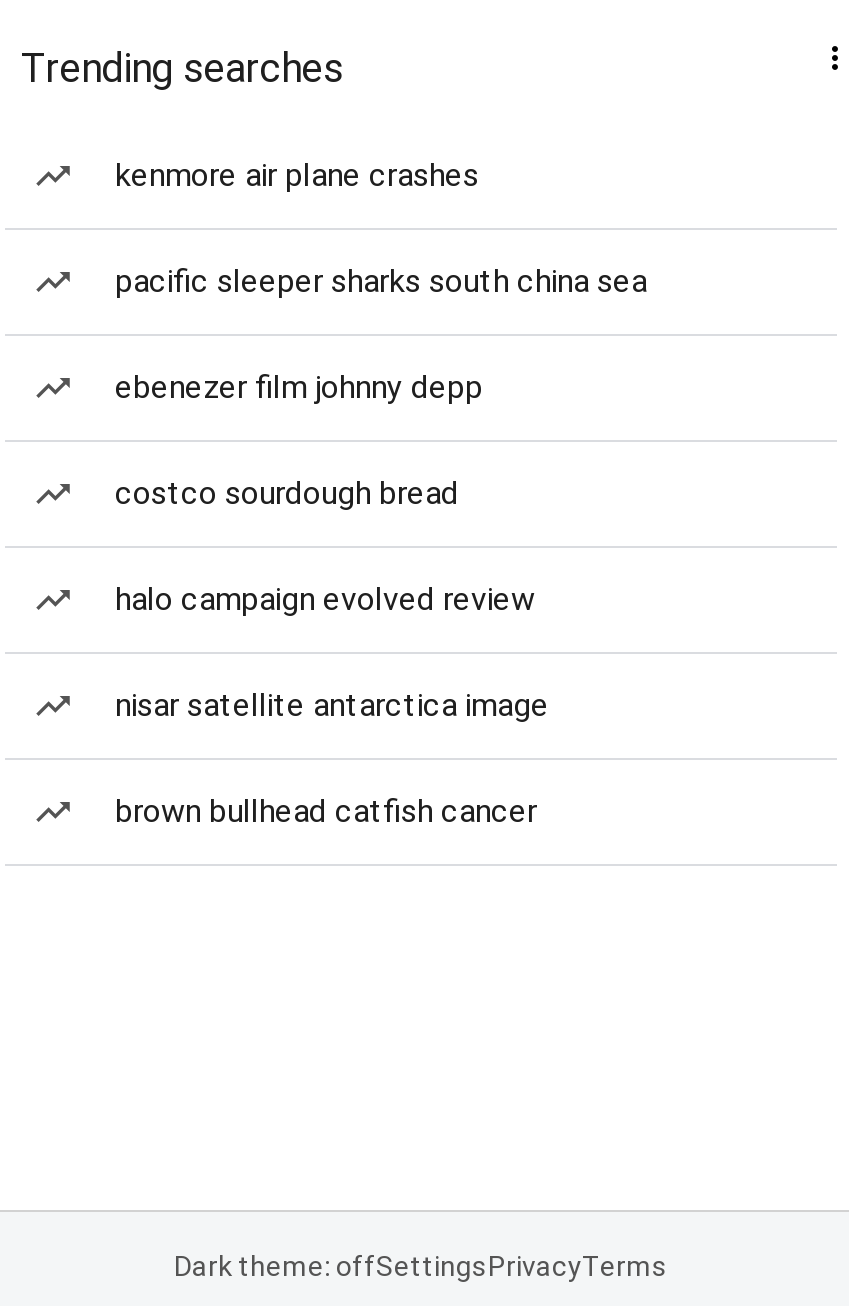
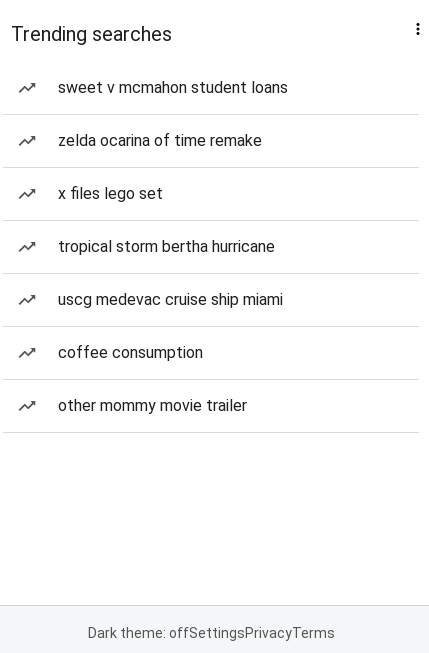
[115,156,479,194] kenmore air plane crashes -> [58,78,288,97] sweet v mcmahon student loans
[115,262,647,300] pacific sleeper sharks south china sea -> [58,131,262,150] zelda ocarina of time remake
[115,368,483,406] ebenezer film johnny depp -> [58,184,163,203] x files lego set
[115,474,459,512] costco sourdough bread -> [58,237,275,256] tropical storm bertha hurricane
[115,580,535,618] halo campaign evolved review -> [58,290,283,309] uscg medevac cruise ship miami
[115,686,549,724] nisar satellite antarctica image -> [58,343,203,362] coffee consumption
[115,792,537,830] brown bullhead catfish cancer -> [58,396,247,415] other mommy movie trailer

